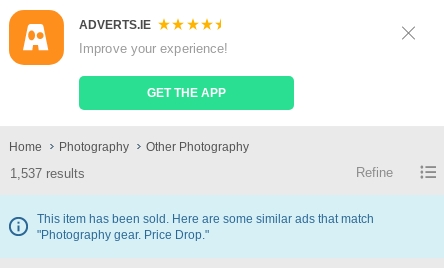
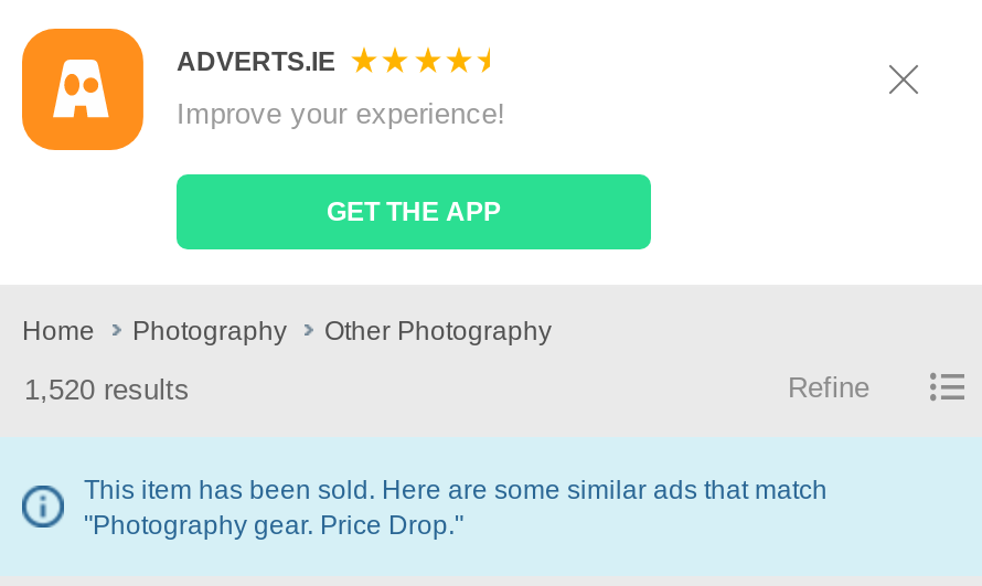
[10,166,85,181] 1,537 results -> [24,373,190,406] 1,520 results

